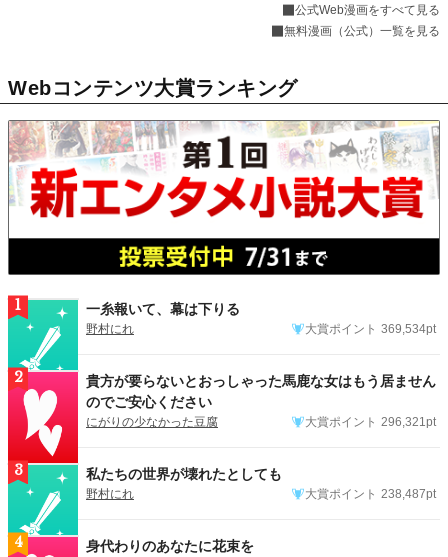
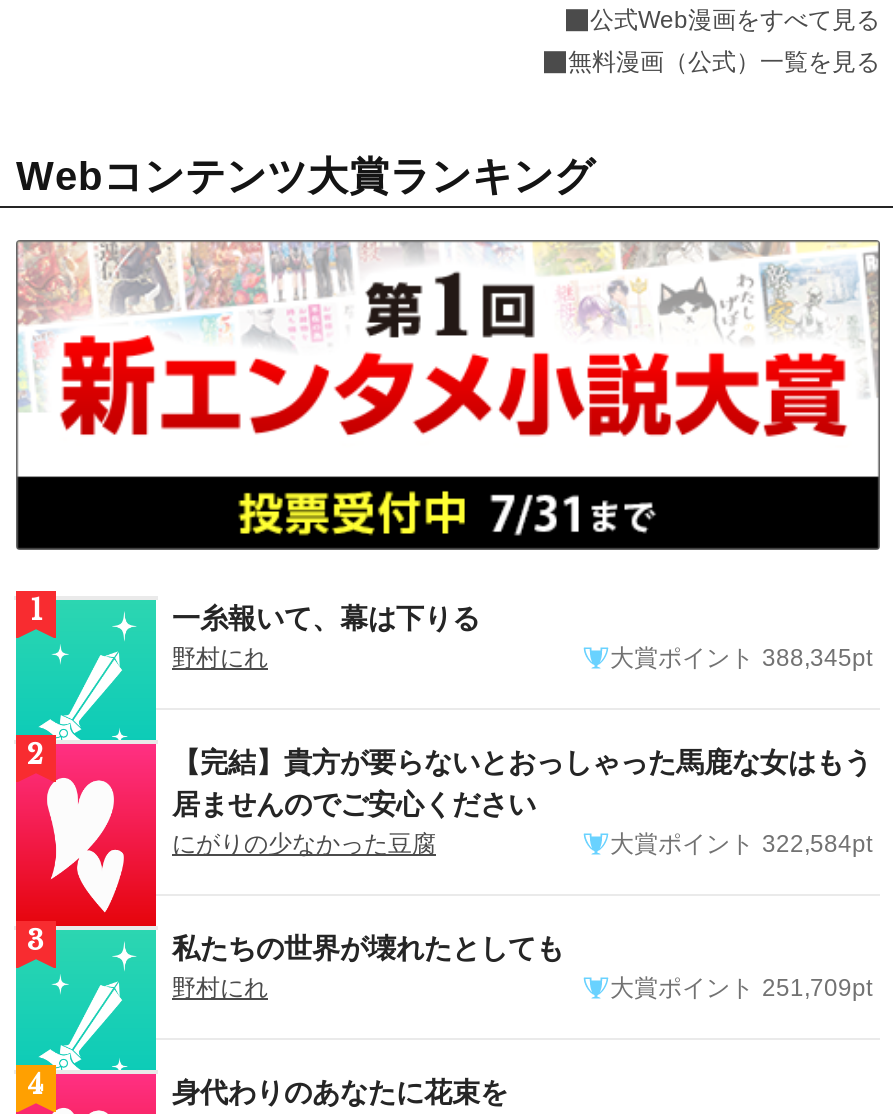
[305,322,436,336] 大賞ポイント 369,534pt -> [610,645,872,673] 大賞ポイント 388,345pt
[86,373,436,410] 貴方が要らないとおっしゃった馬鹿な女はもう居ません | のでご安心ください -> [172,747,872,821] 【完結】貴方が要らないとおっしゃった馬鹿な女はもう | 居ませんのでご安心ください
[305,415,436,429] 大賞ポイント 296,321pt -> [610,831,872,859] 大賞ポイント 322,584pt
[305,487,436,501] 大賞ポイント 238,487pt -> [610,975,872,1003] 大賞ポイント 251,709pt

